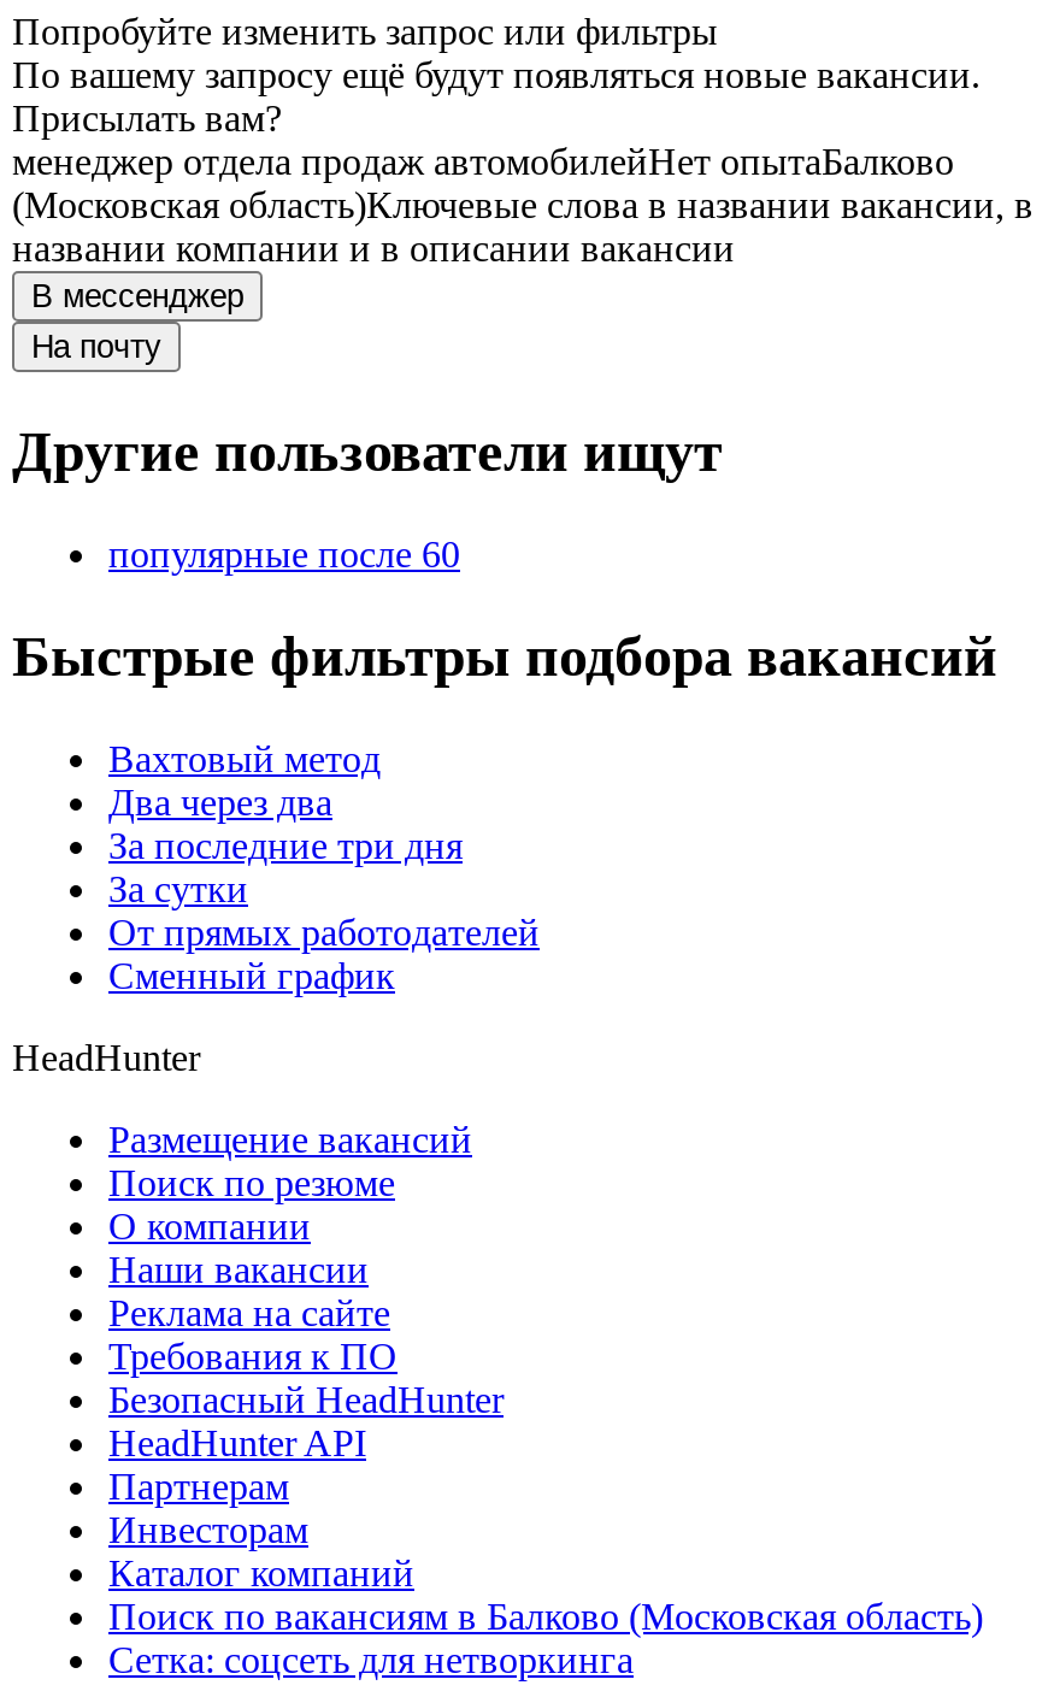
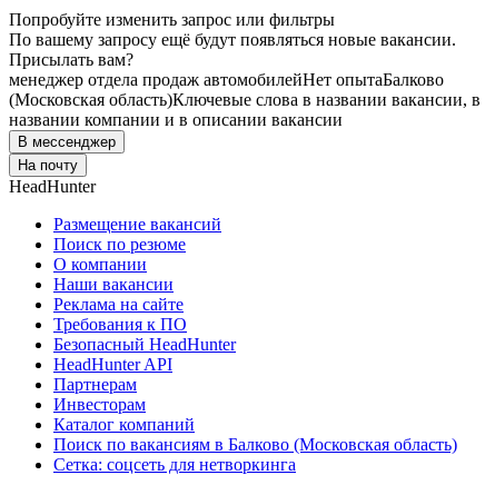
[12,421,997,996] Другие пользователи ищут | популярные после 60 | Быстрые фильтры подбора вакансий | Вахтовый метод | Два через два | За последние три дня | За сутки | От прямых работодателей | Сменный график -> none

